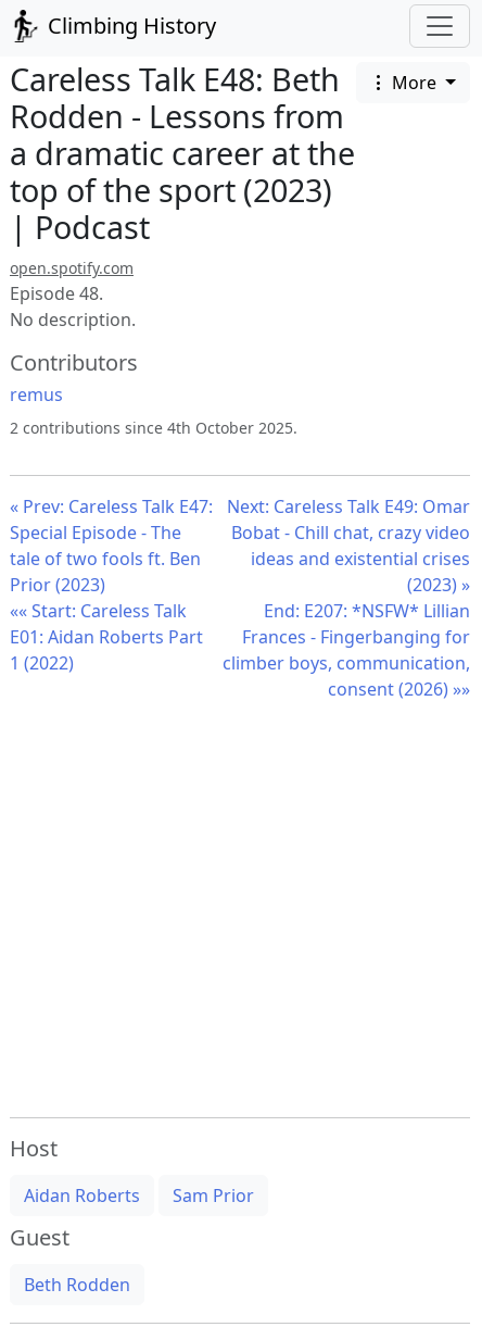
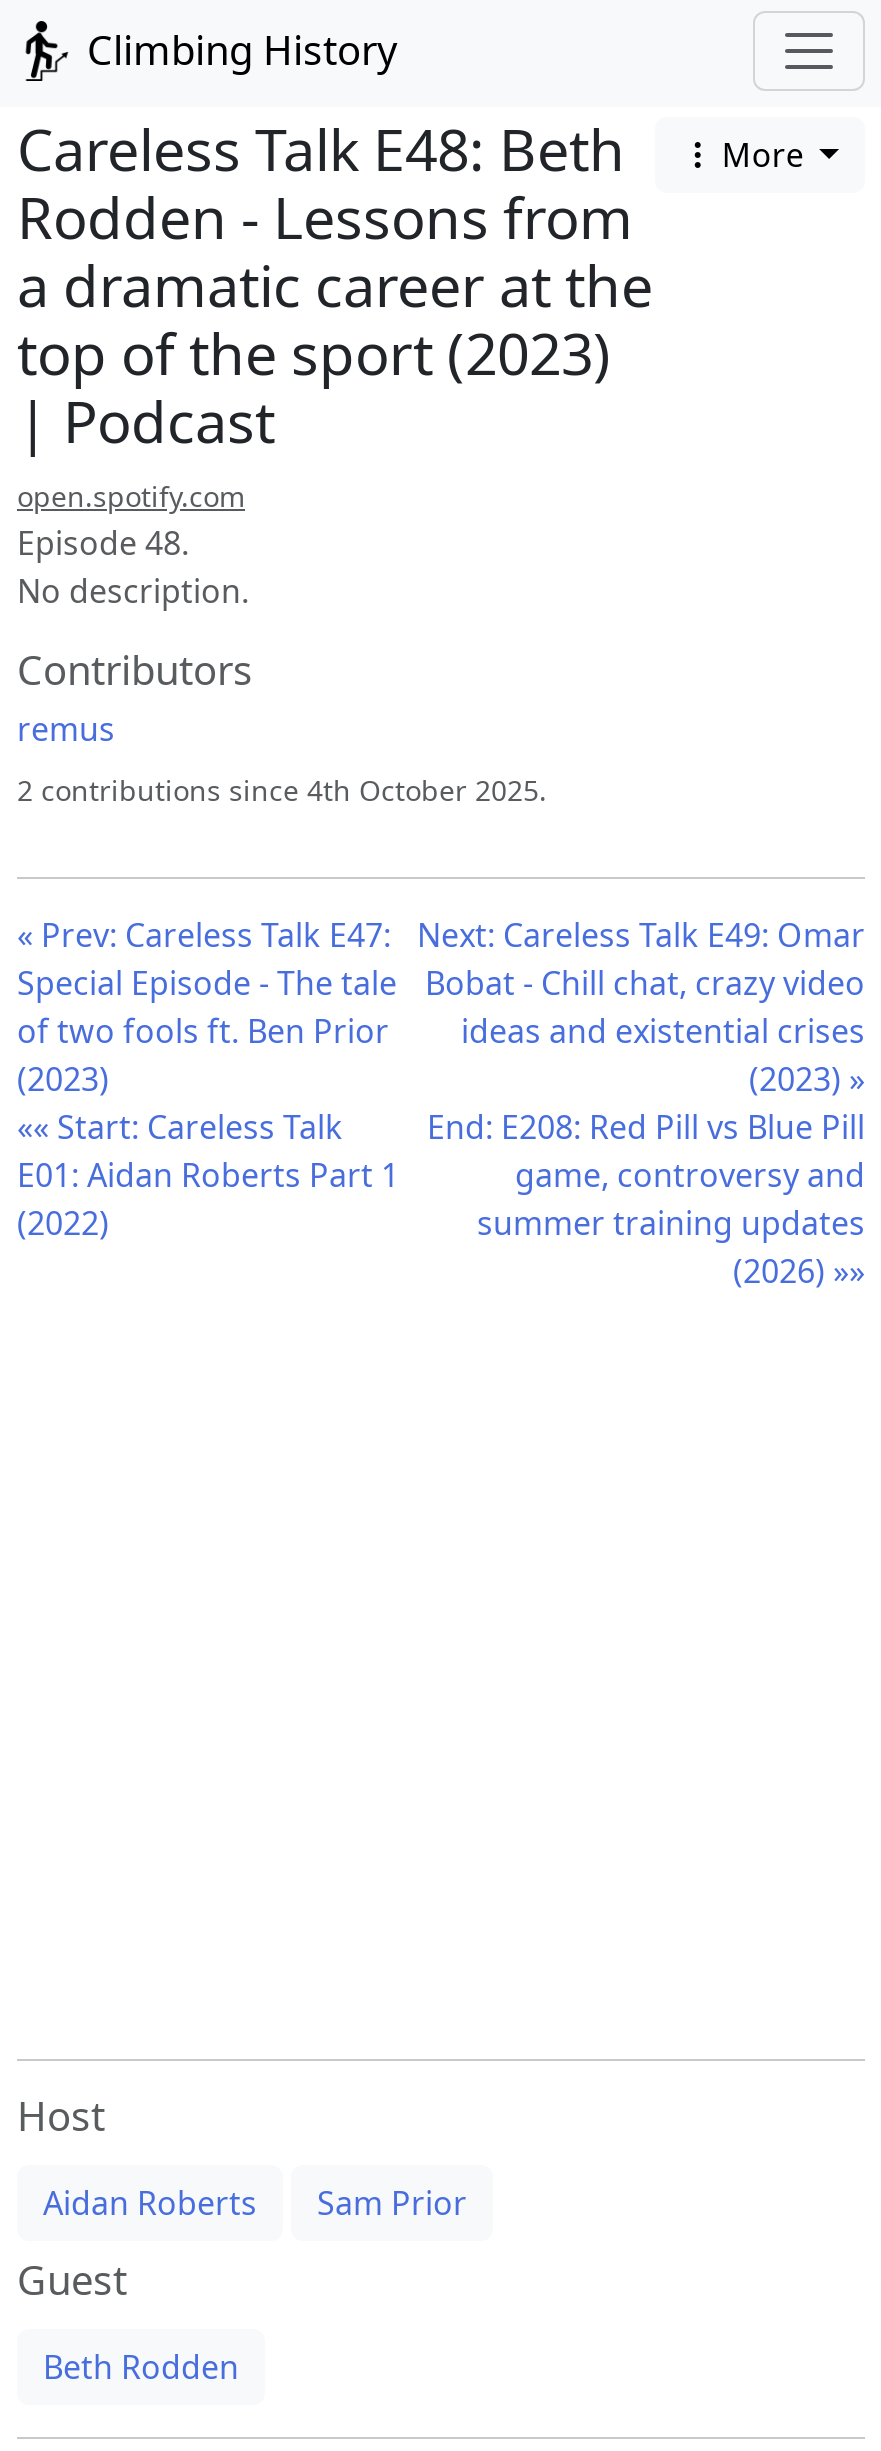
[223,599,470,701] End: E207: *NSFW* Lillian | Frances - Fingerbanging for | climber boys, communication, | consent (2026) »» -> [427,1105,865,1293] End: E208: Red Pill vs Blue Pill | game, controversy and | summer training updates | (2026) »»

